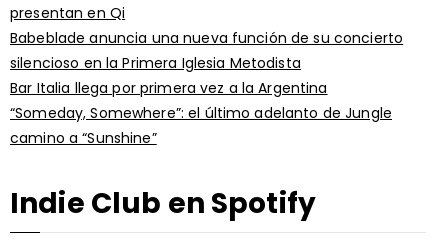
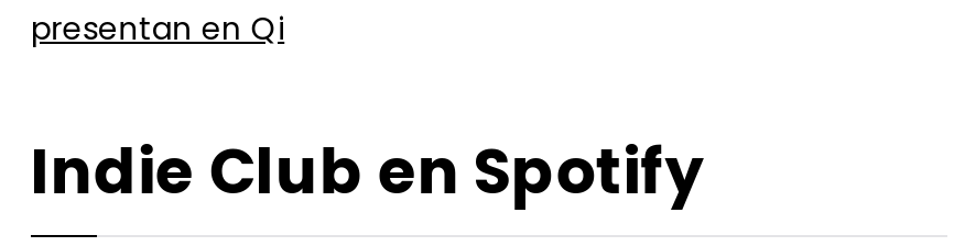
[10,28,403,148] Babeblade anuncia una nueva función de su concierto | silencioso en la Primera Iglesia Metodista | Bar Italia llega por primera vez a la Argentina | “Someday, Somewhere”: el último adelanto de Jungle | camino a “Sunshine” -> none

